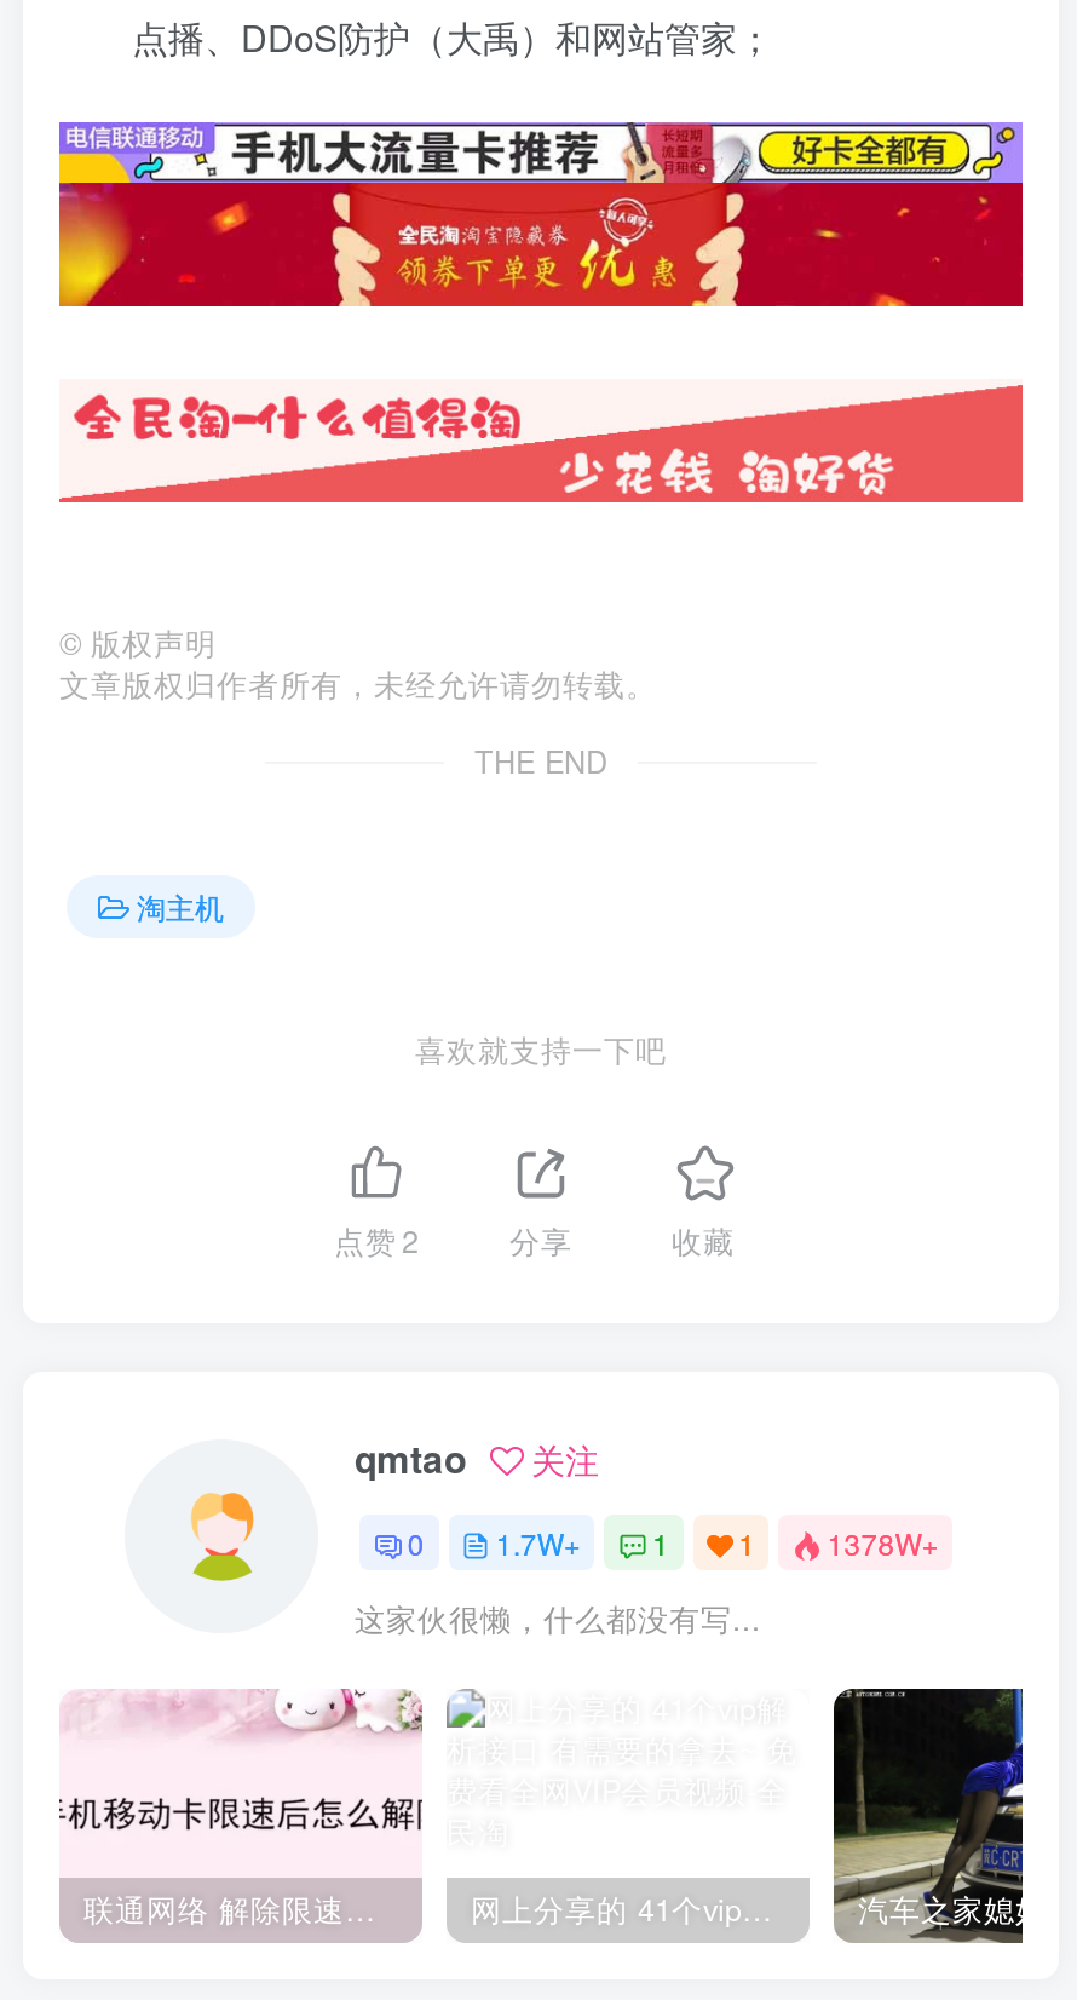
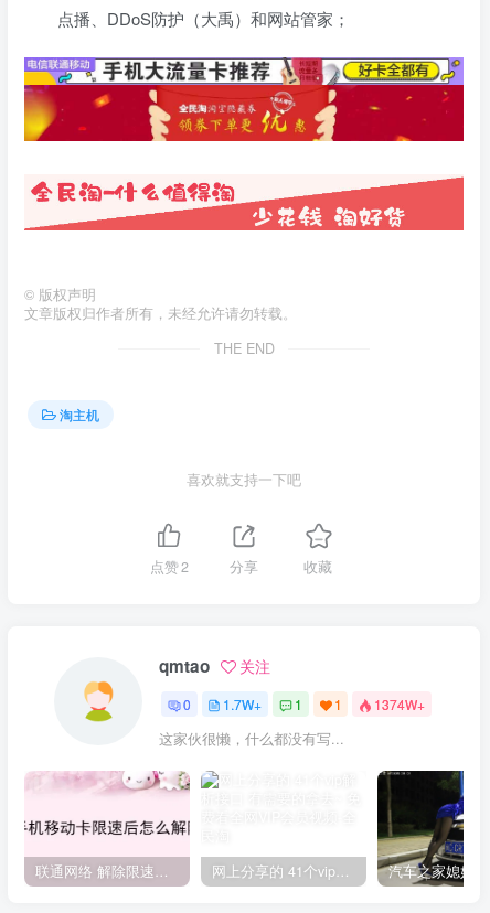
[407,1522,938,1563] 0 1.7W+ 1 1 1378W+ -> [183,695,425,714] 0 1.7W+ 1 1 1374W+

